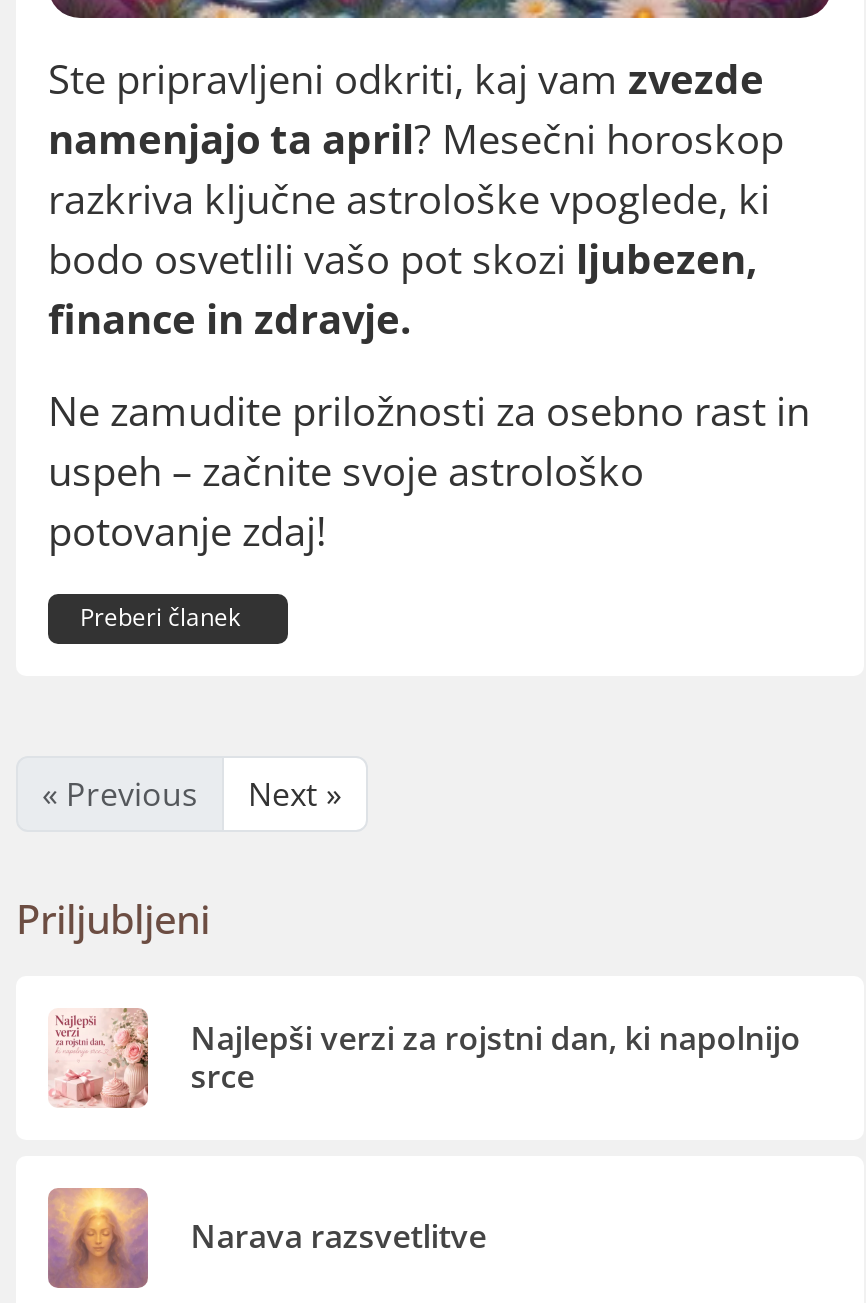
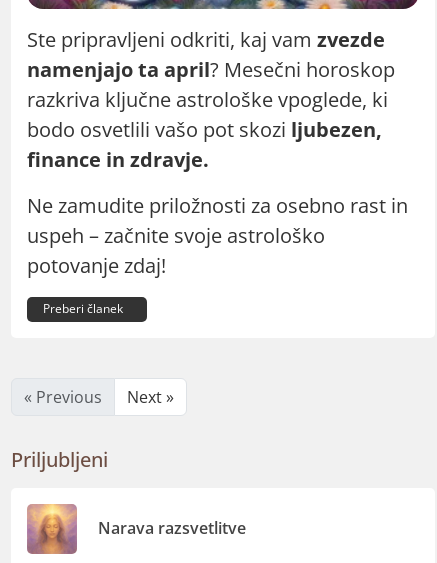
[50,1008,800,1108] [image] | Najlepši verzi za rojstni dan, ki napolnijo | srce -> none

